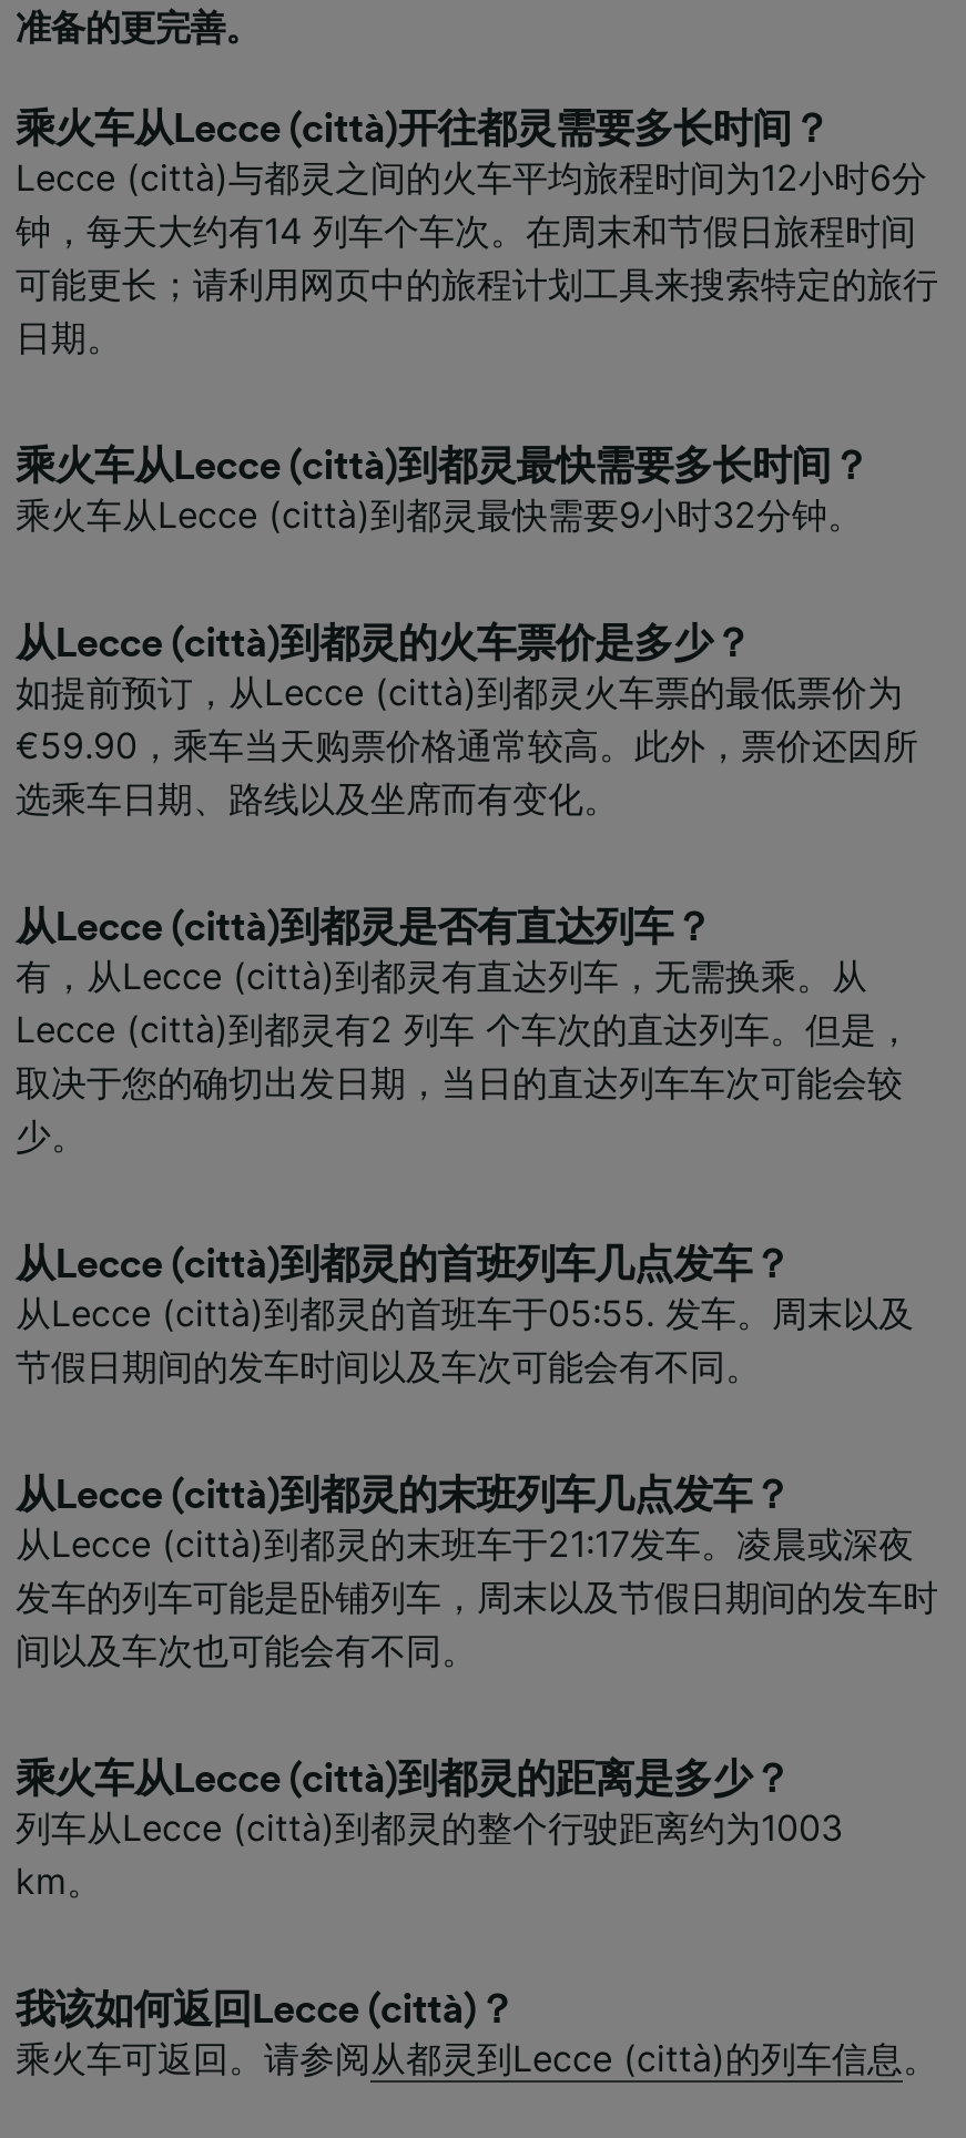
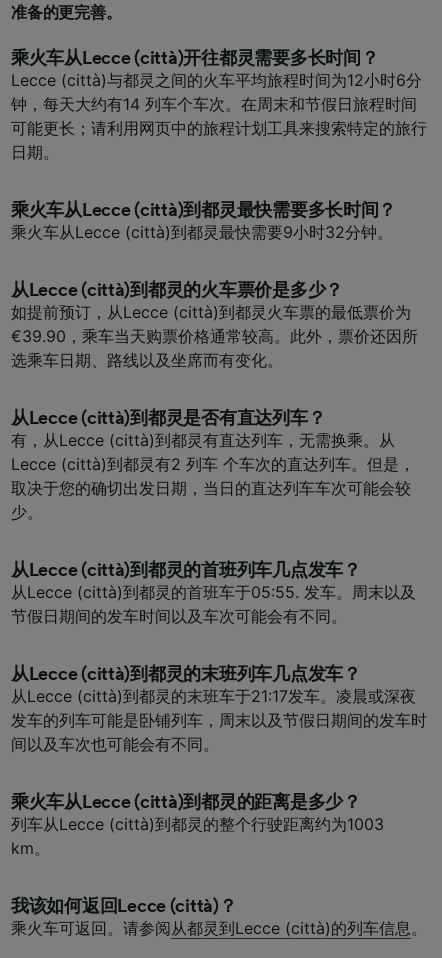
[16,723,918,768] €59.90，乘车当天购票价格通常较高。此外，票价还因所 -> [11,326,418,346] €39.90，乘车当天购票价格通常较高。此外，票价还因所

